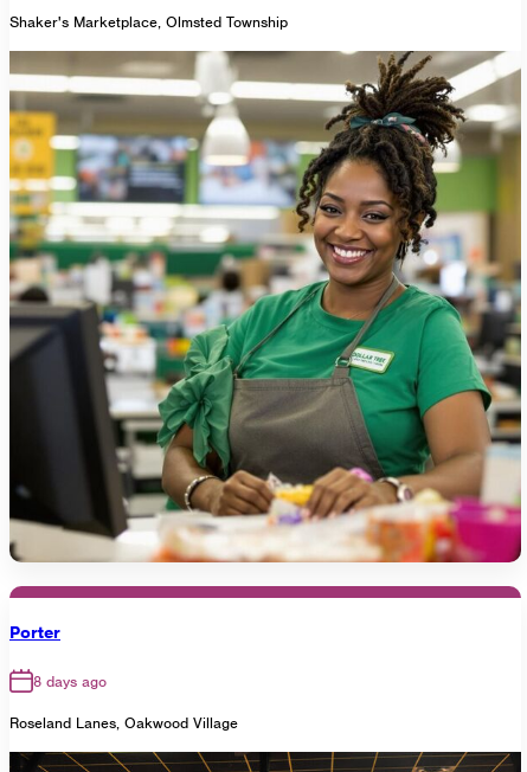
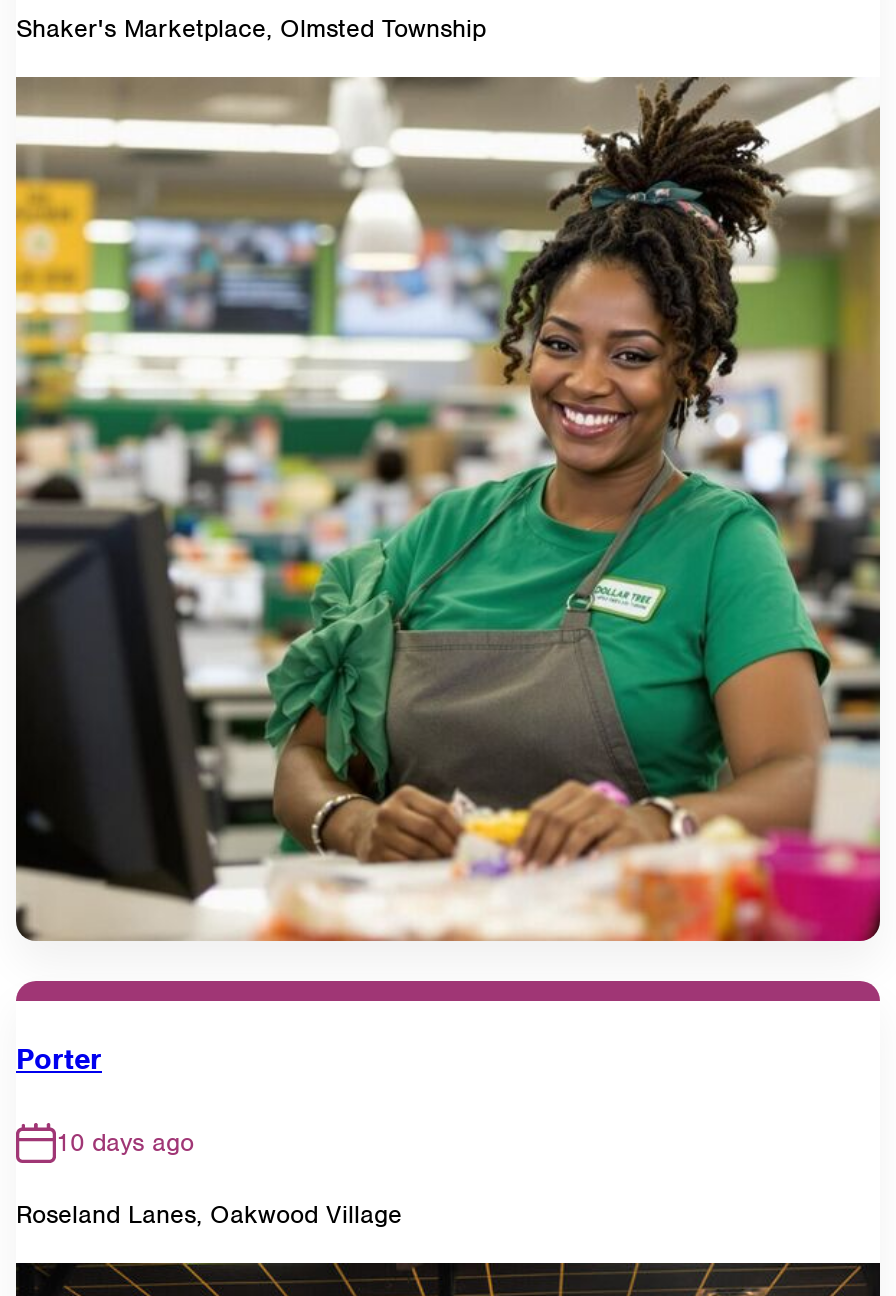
[33,671,107,691] 8 days ago -> [56,1125,194,1159] 10 days ago

